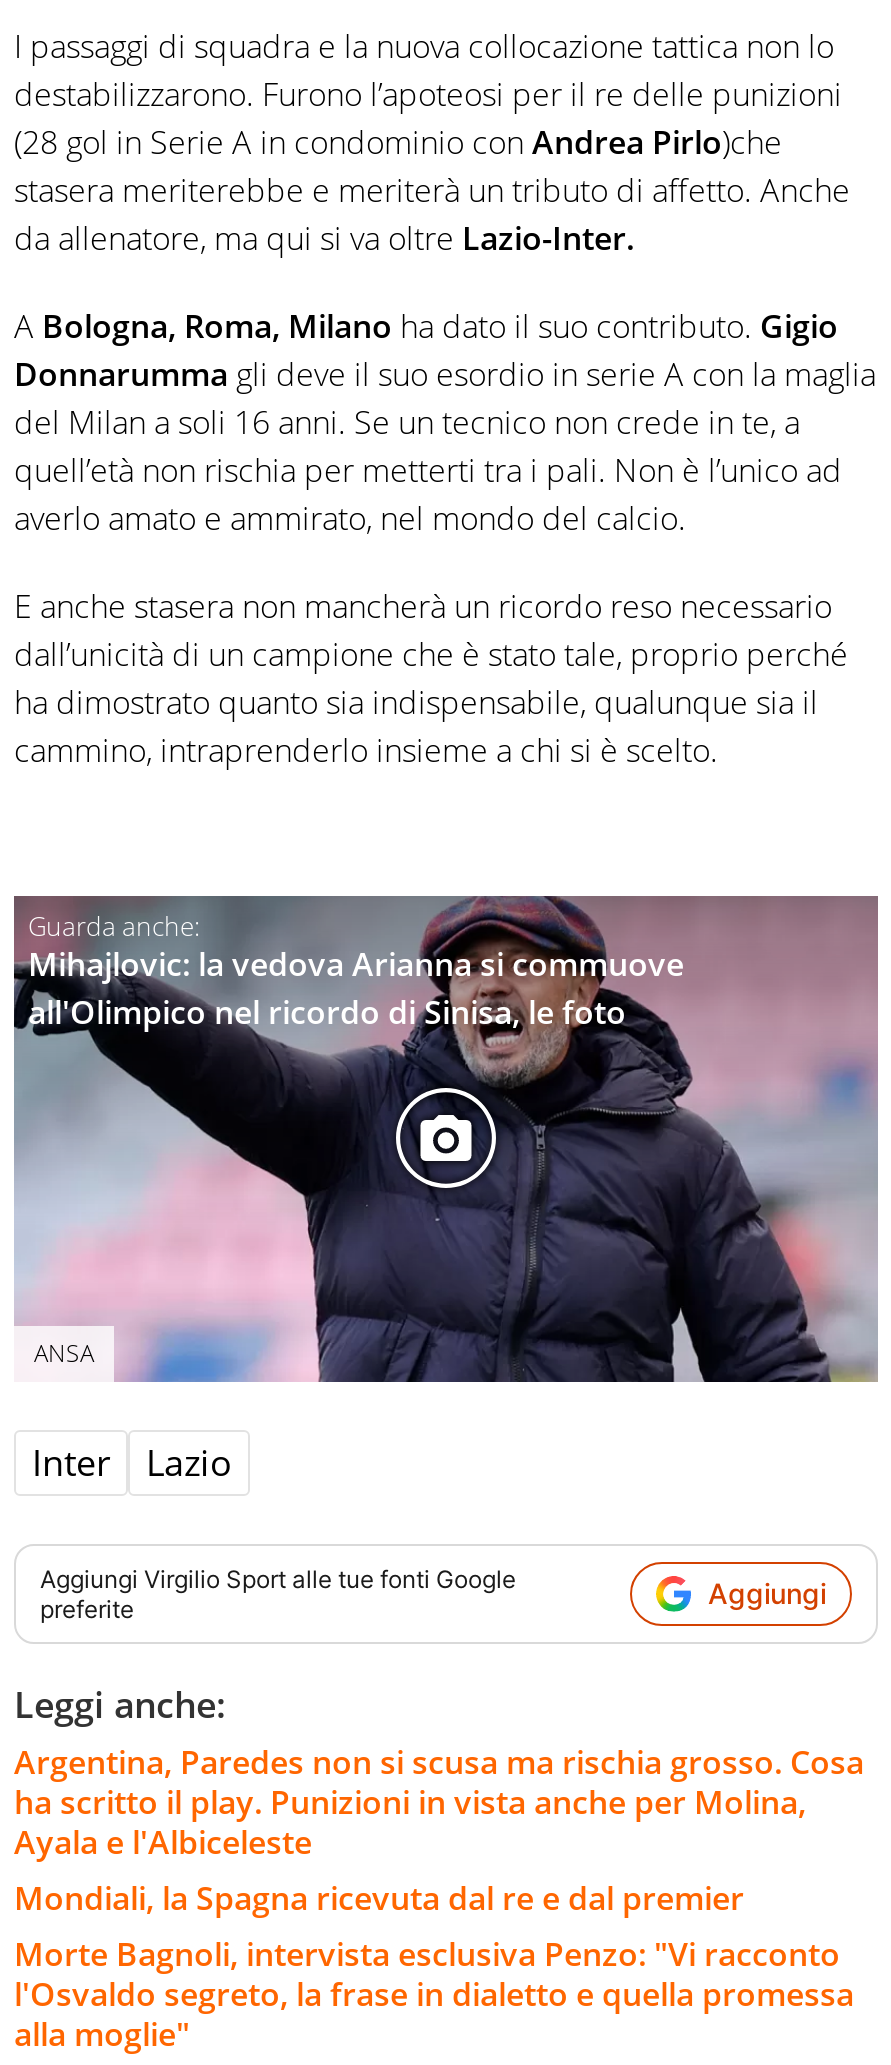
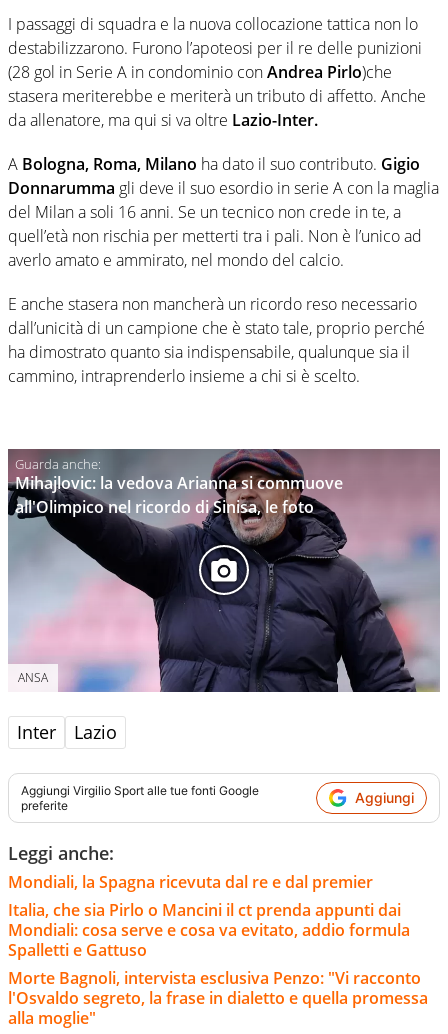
[14,1740,864,1864] Argentina, Paredes non si scusa ma rischia grosso. Cosa | ha scritto il play. Punizioni in vista anche per Molina, | Ayala e l'Albiceleste -> none
moved [14,1876,744,1920] -> [8,871,373,893]: Mondiali, la Spagna ricevuta dal re e dal premier
none -> [8,899,410,961] Italia, che sia Pirlo o Mancini il ct prenda appunti dai | Mondiali: cosa serve e cosa va evitato, addio formula | Spalletti e Gattuso

